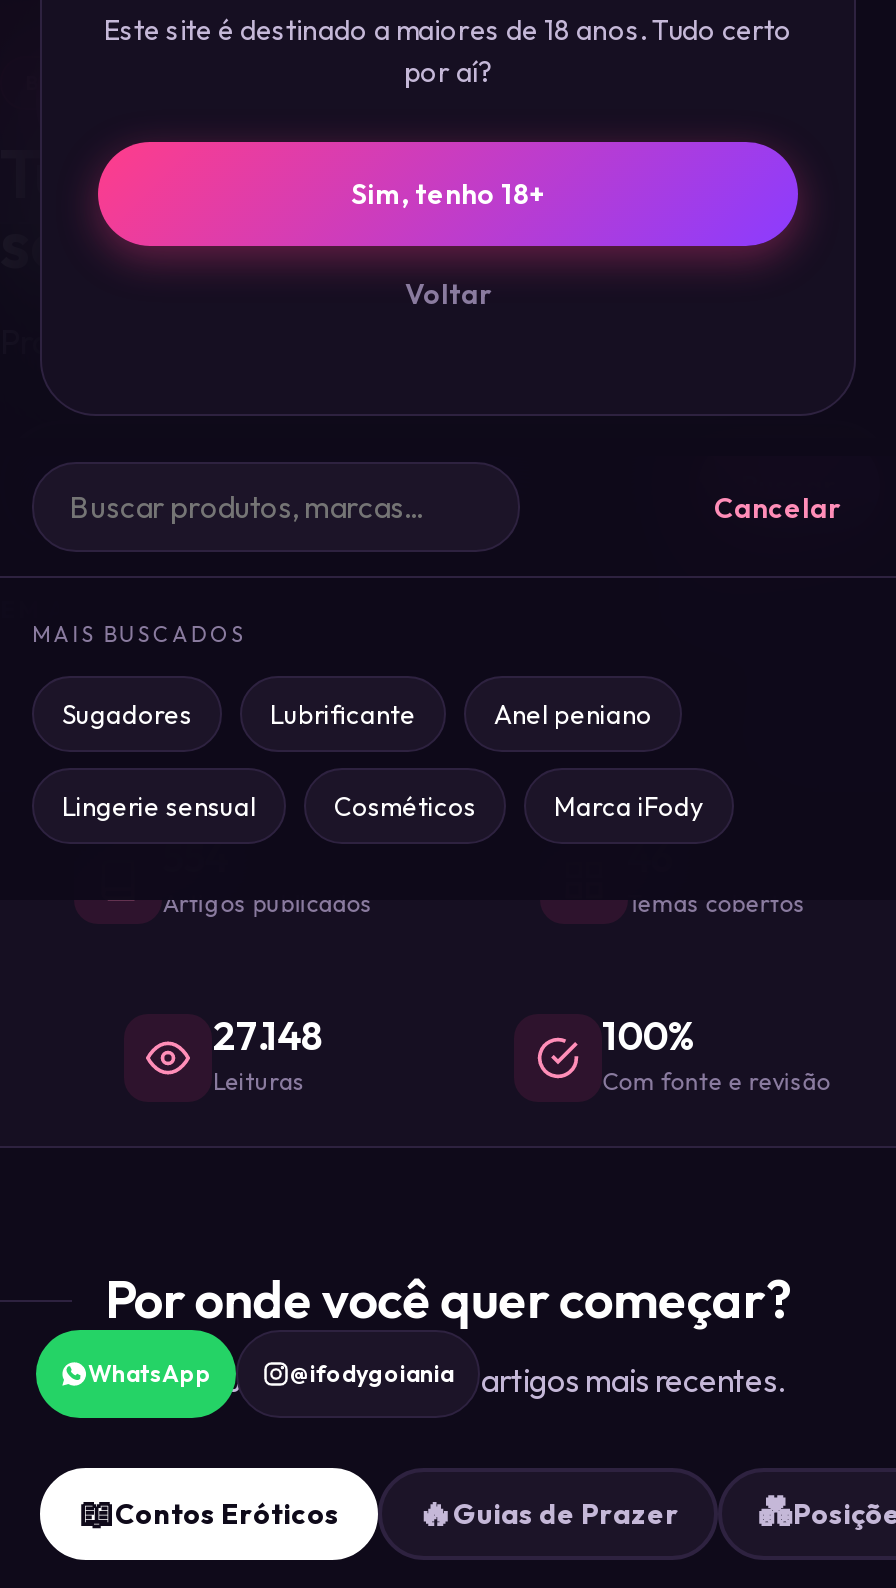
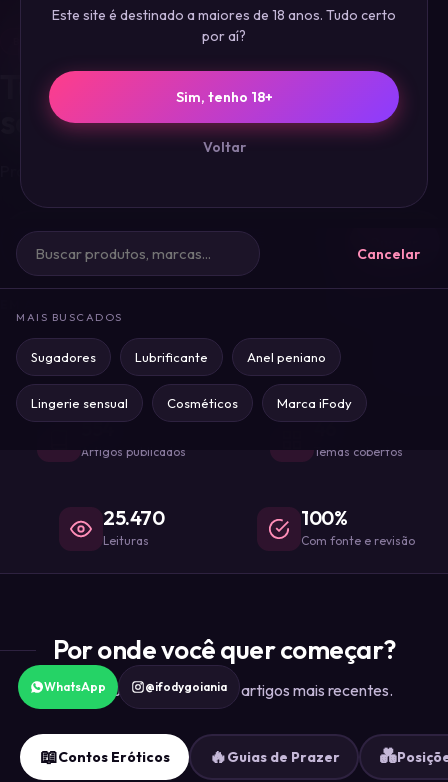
[213,1010,322,1060] 27.148 -> [103,505,164,530] 25.470

